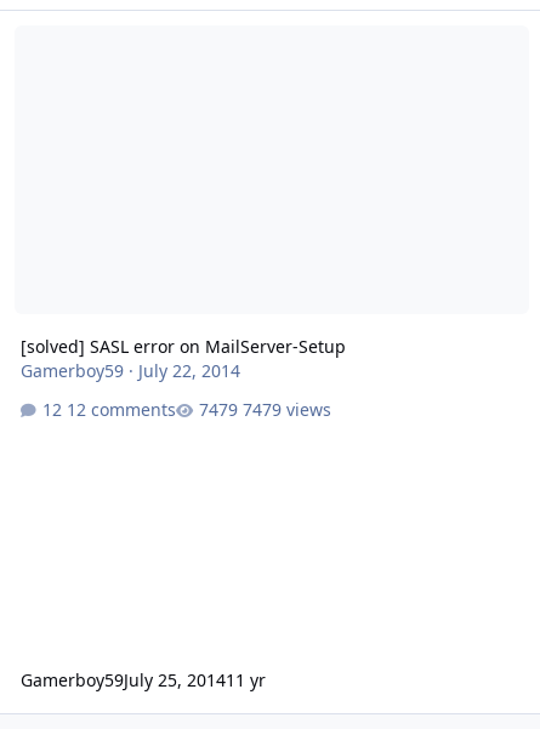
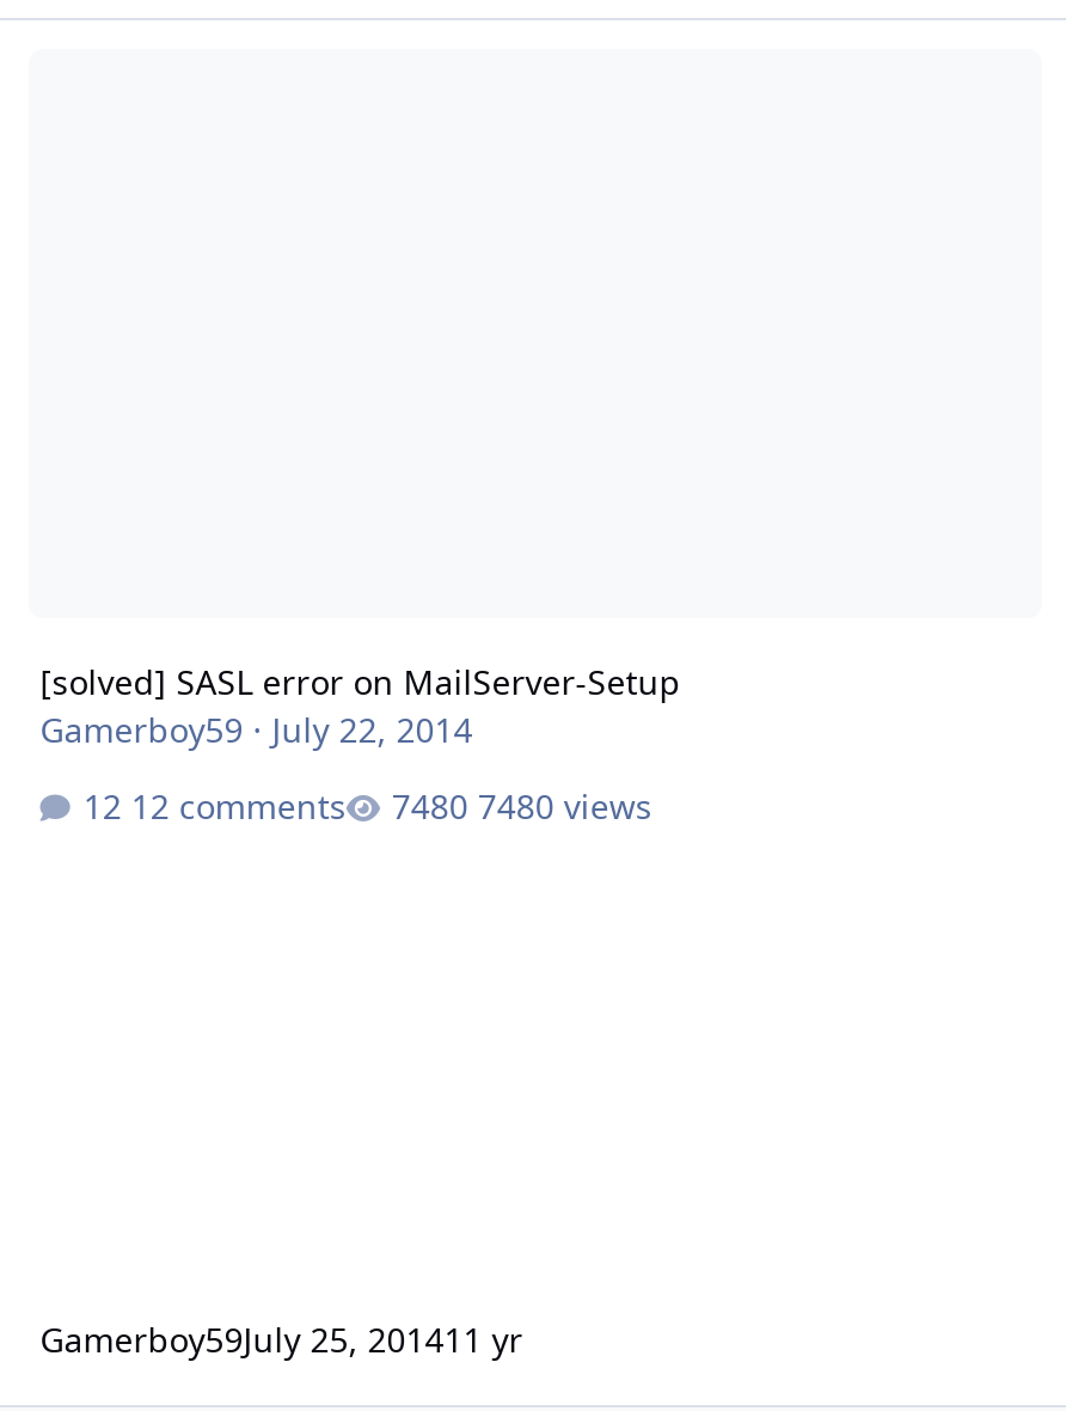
[243,398,331,421] 7479 views -> [478,783,652,828] 7480 views

